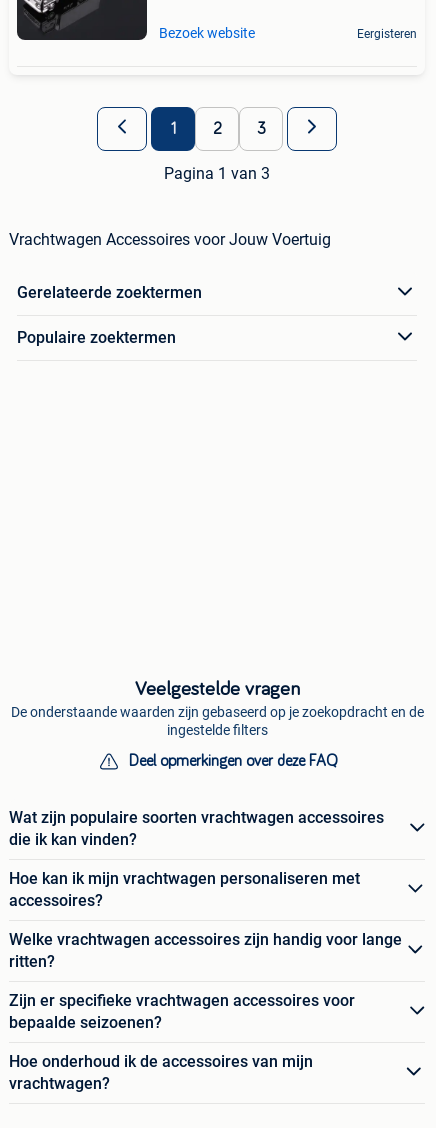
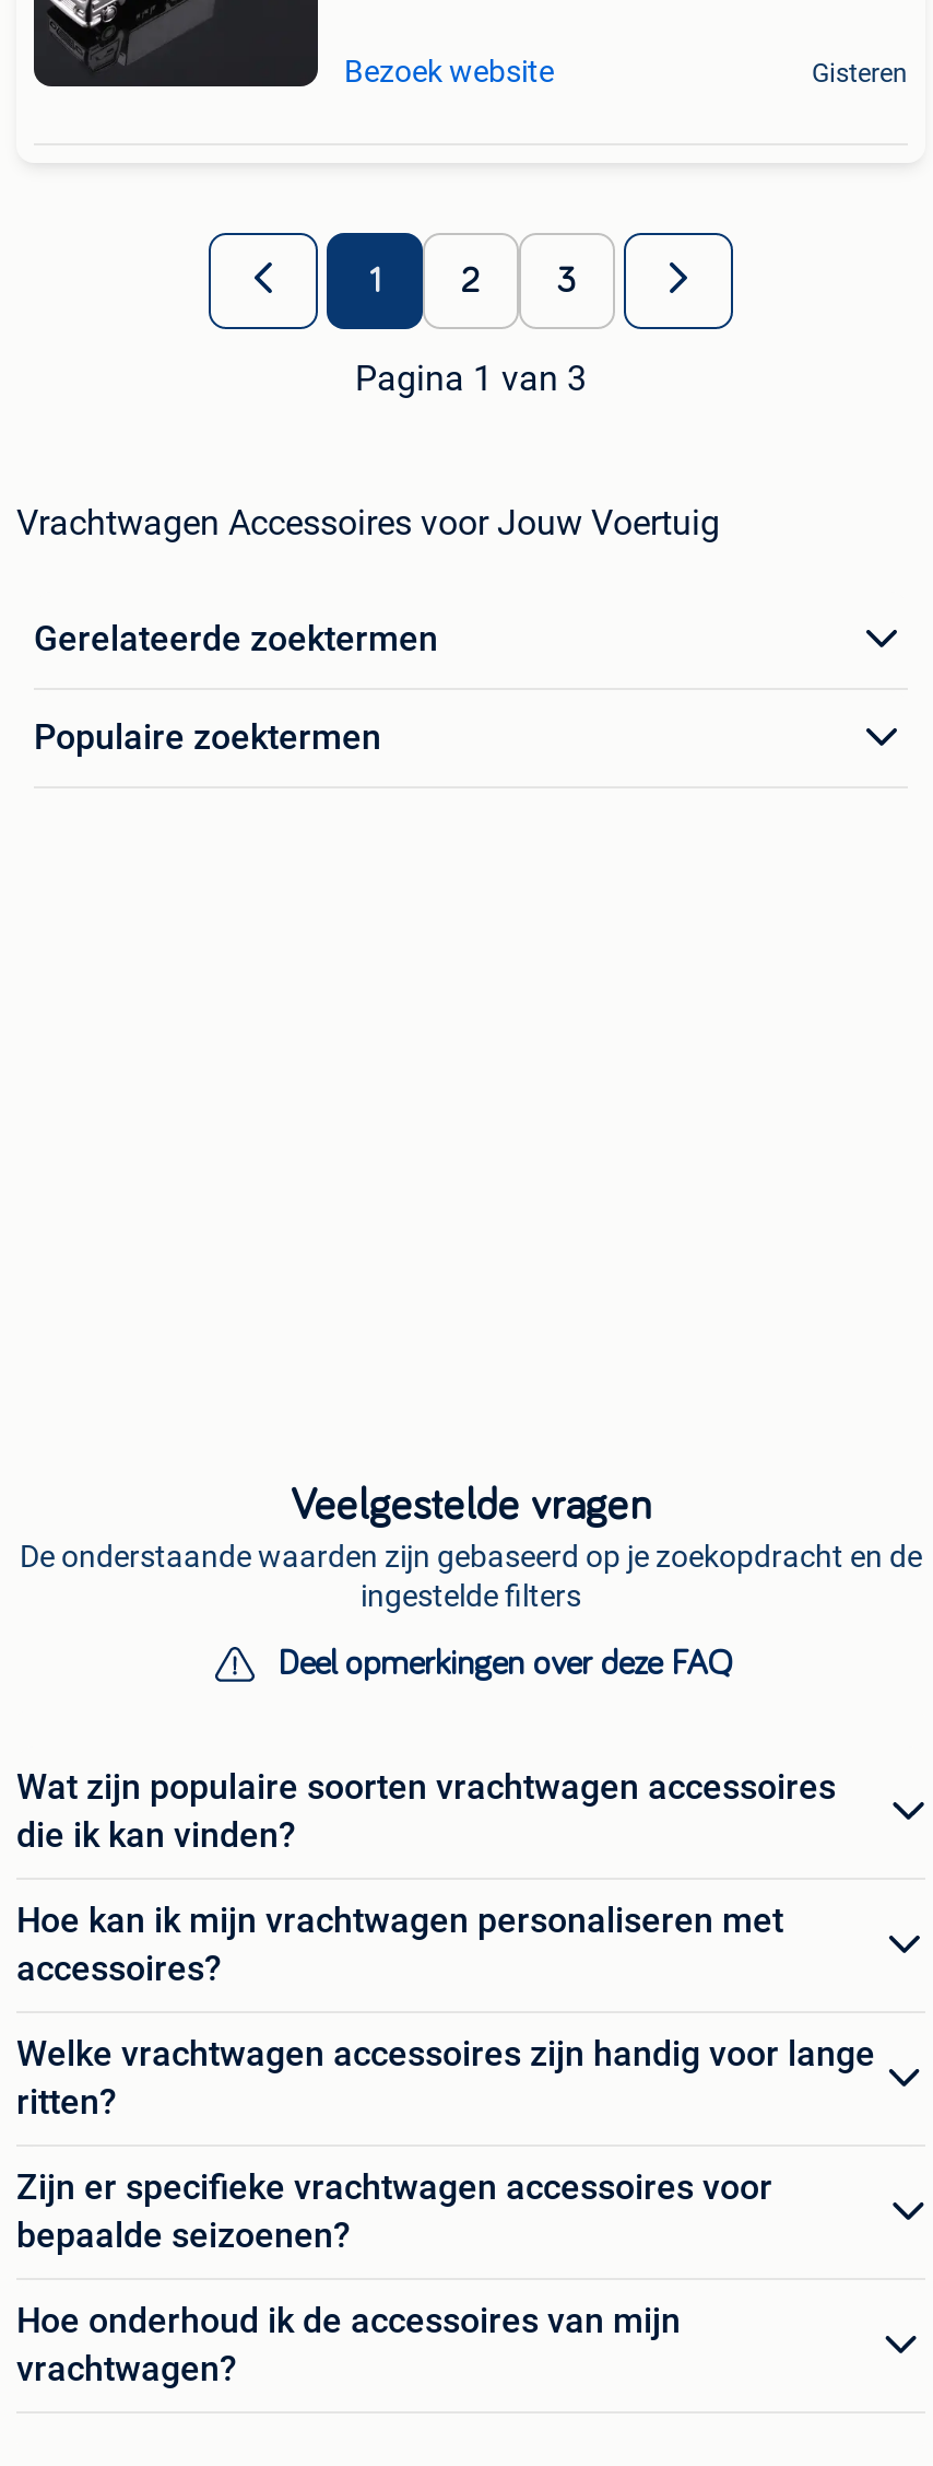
[357,27,417,41] Eergisteren -> [812,58,908,89] Gisteren

